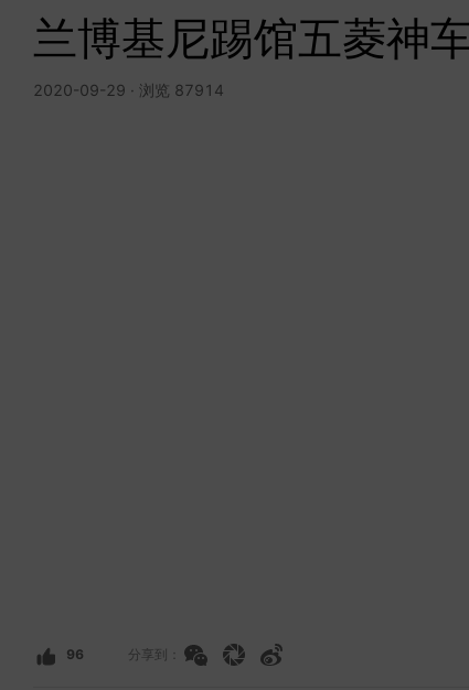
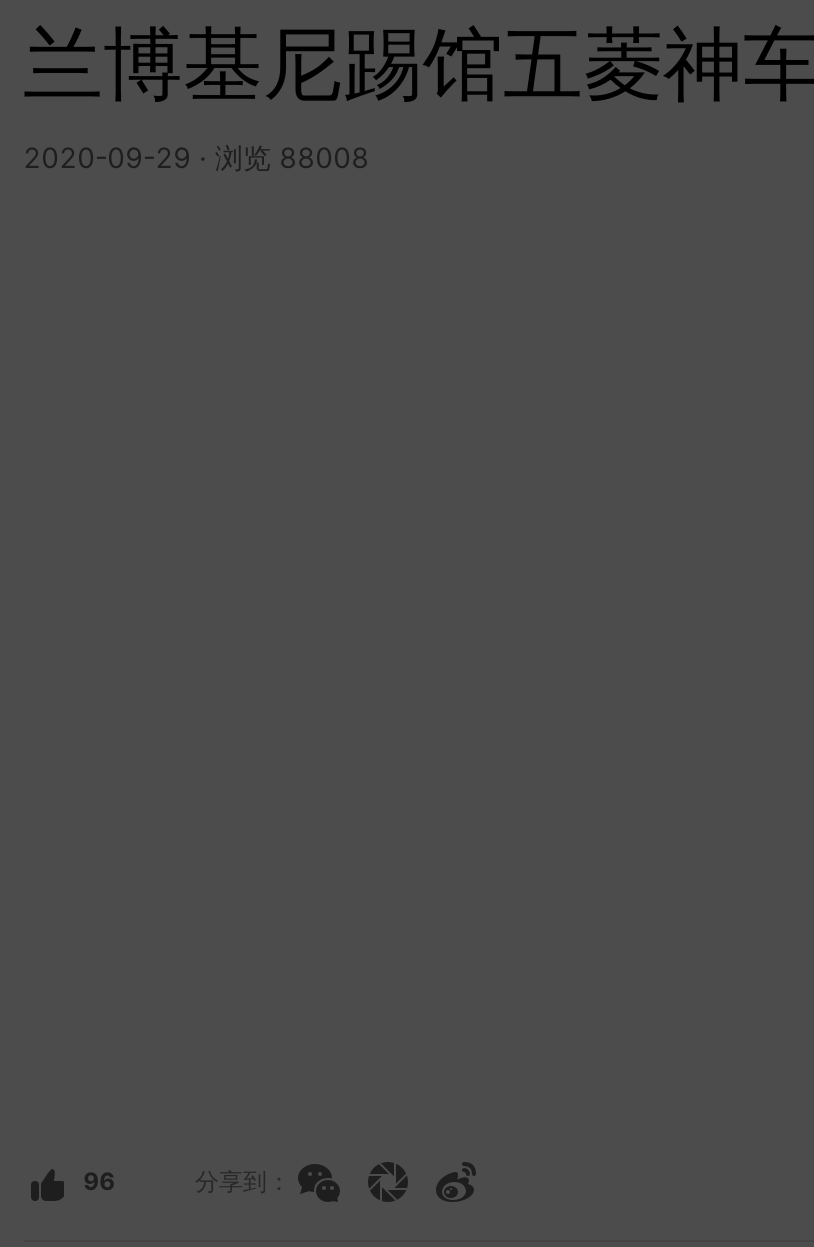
[33,80,223,99] 2020-09-29 · 浏览 87914 -> [23,140,369,174] 2020-09-29 · 浏览 88008

